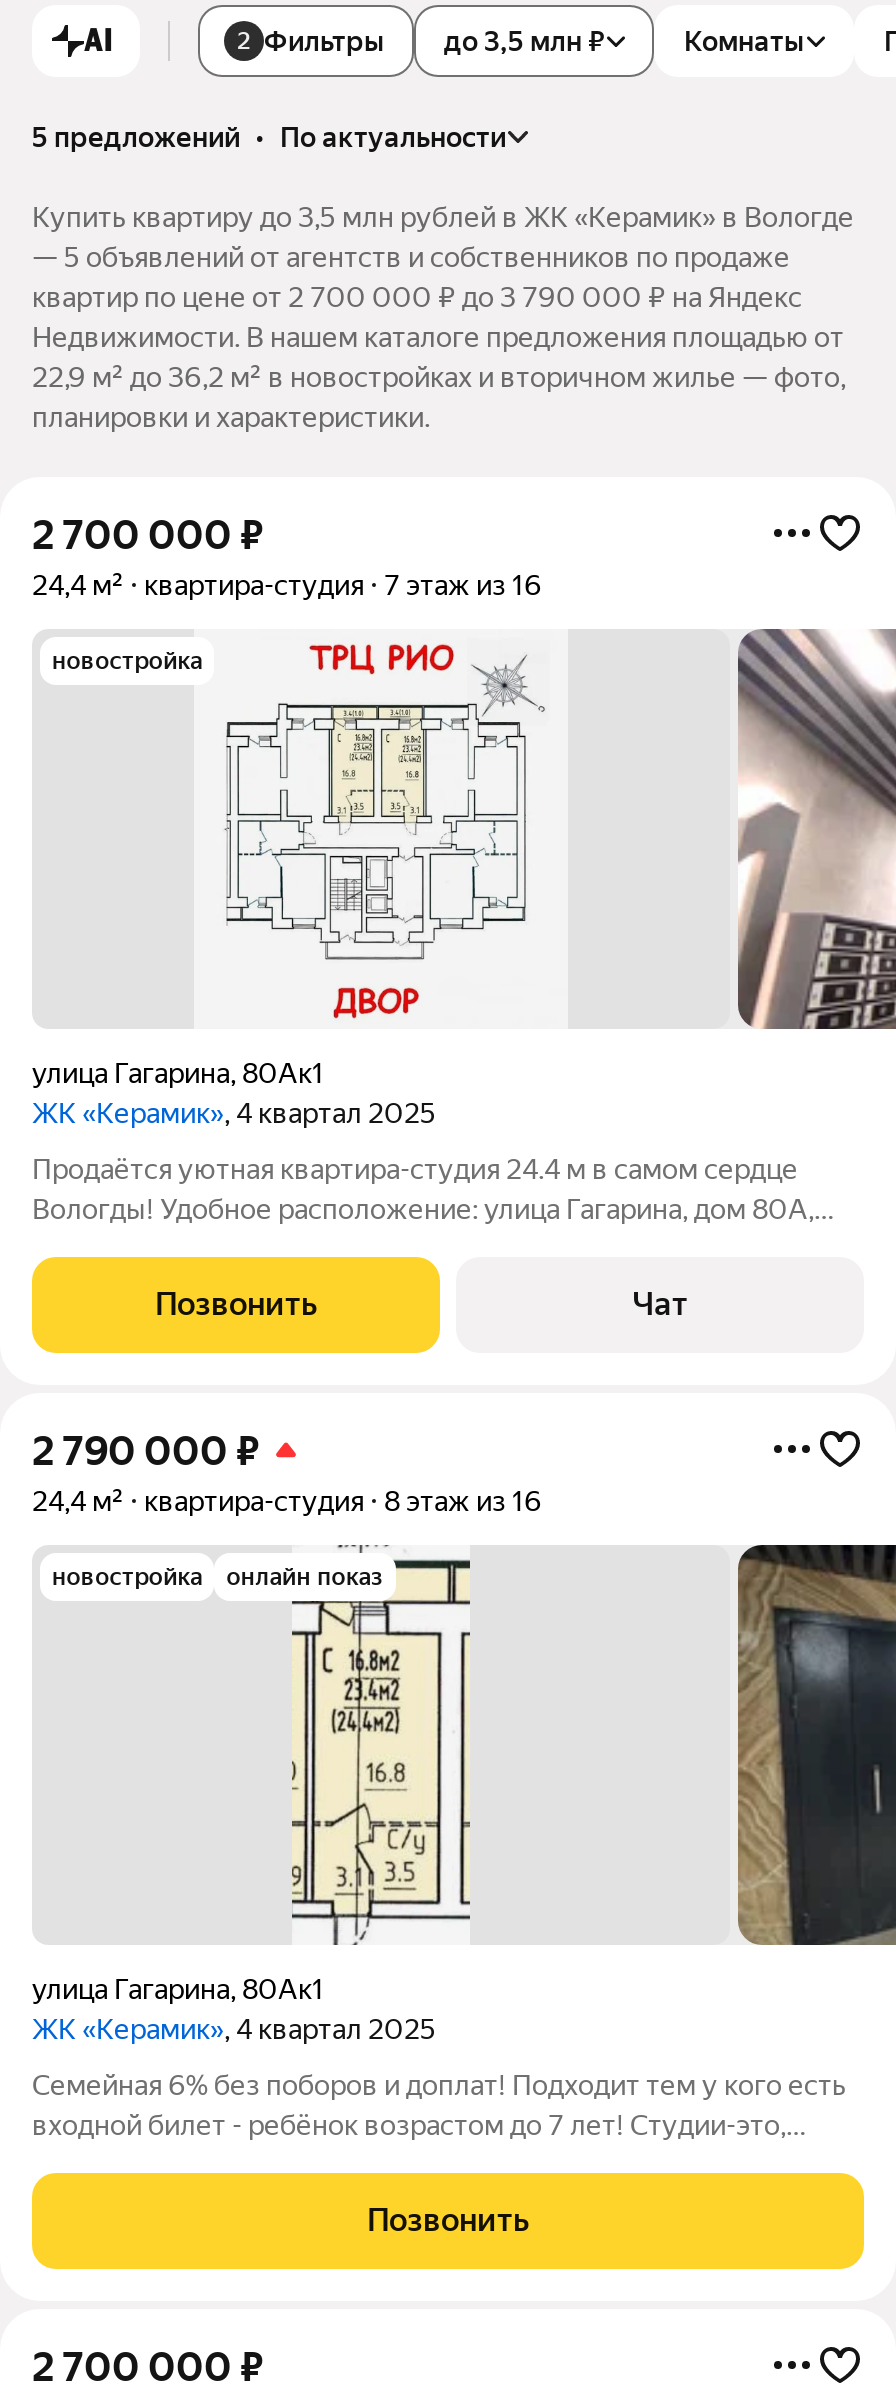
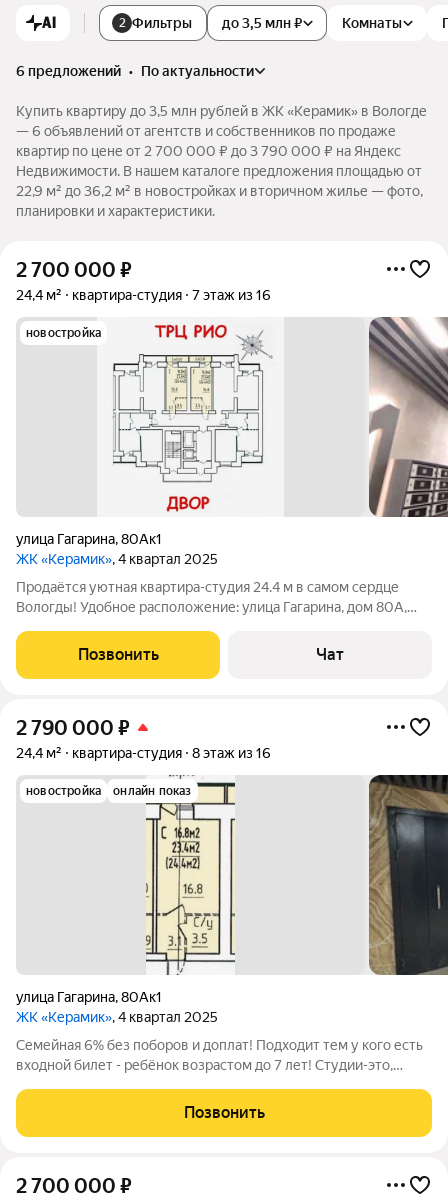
[32,121,506,153] 5 предложений • по актуальности -> [16,63,254,79] 6 предложений • по актуальности
[32,241,790,273] — 5 объявлений от агентств и собственников по продаже -> [16,123,396,139] — 6 объявлений от агентств и собственников по продаже

